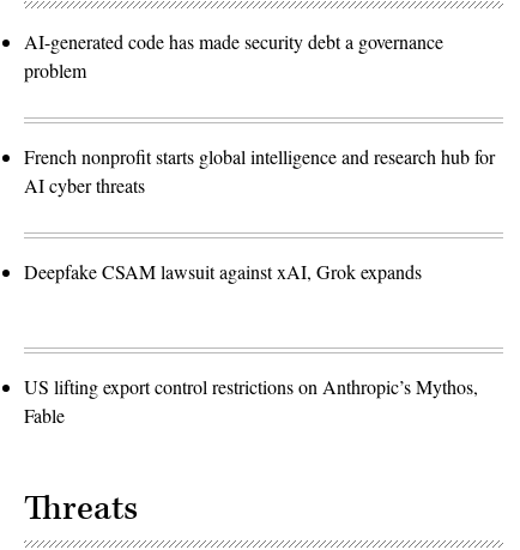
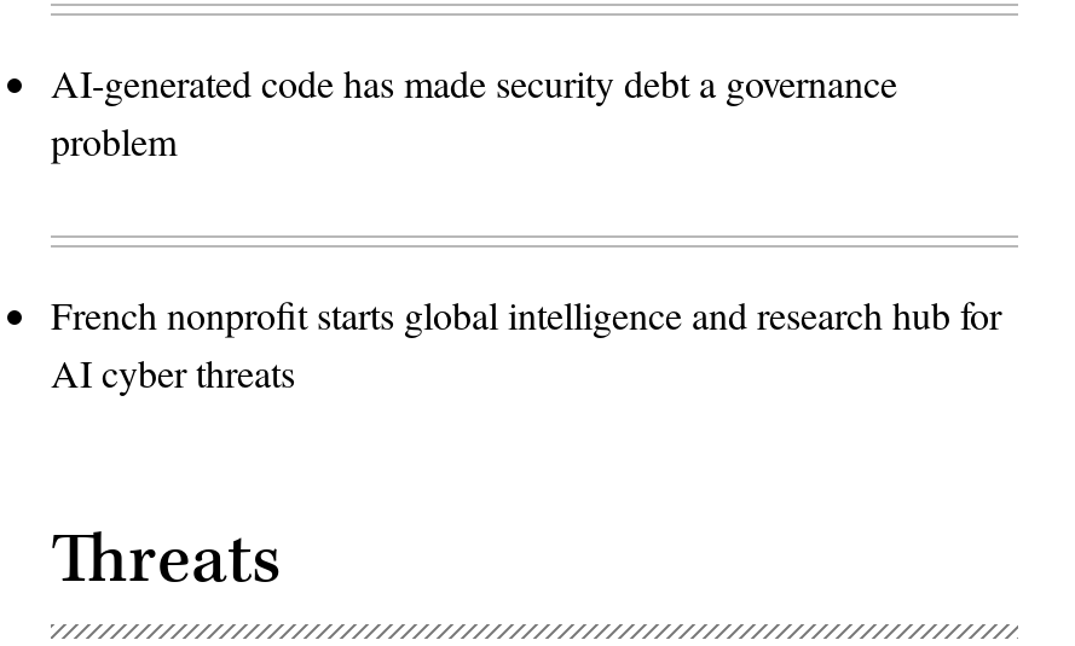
[24,259,422,284] Deepfake CSAM lawsuit against xAI, Grok expands -> none
[24,374,478,428] US lifting export control restrictions on Anthropic’s Mythos, | Fable -> none

